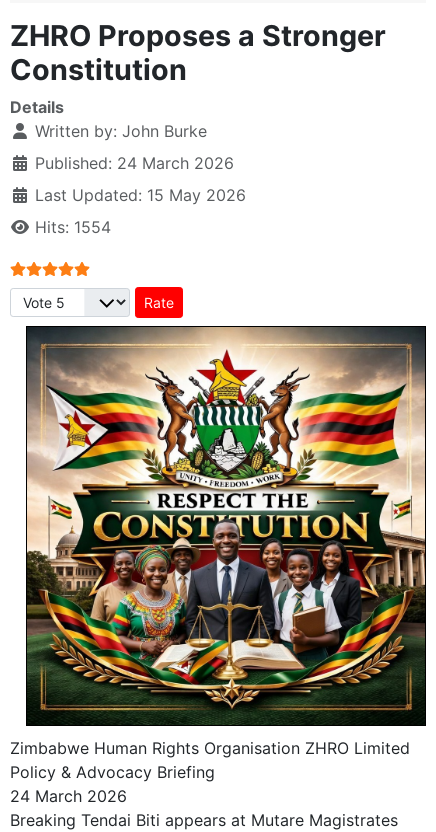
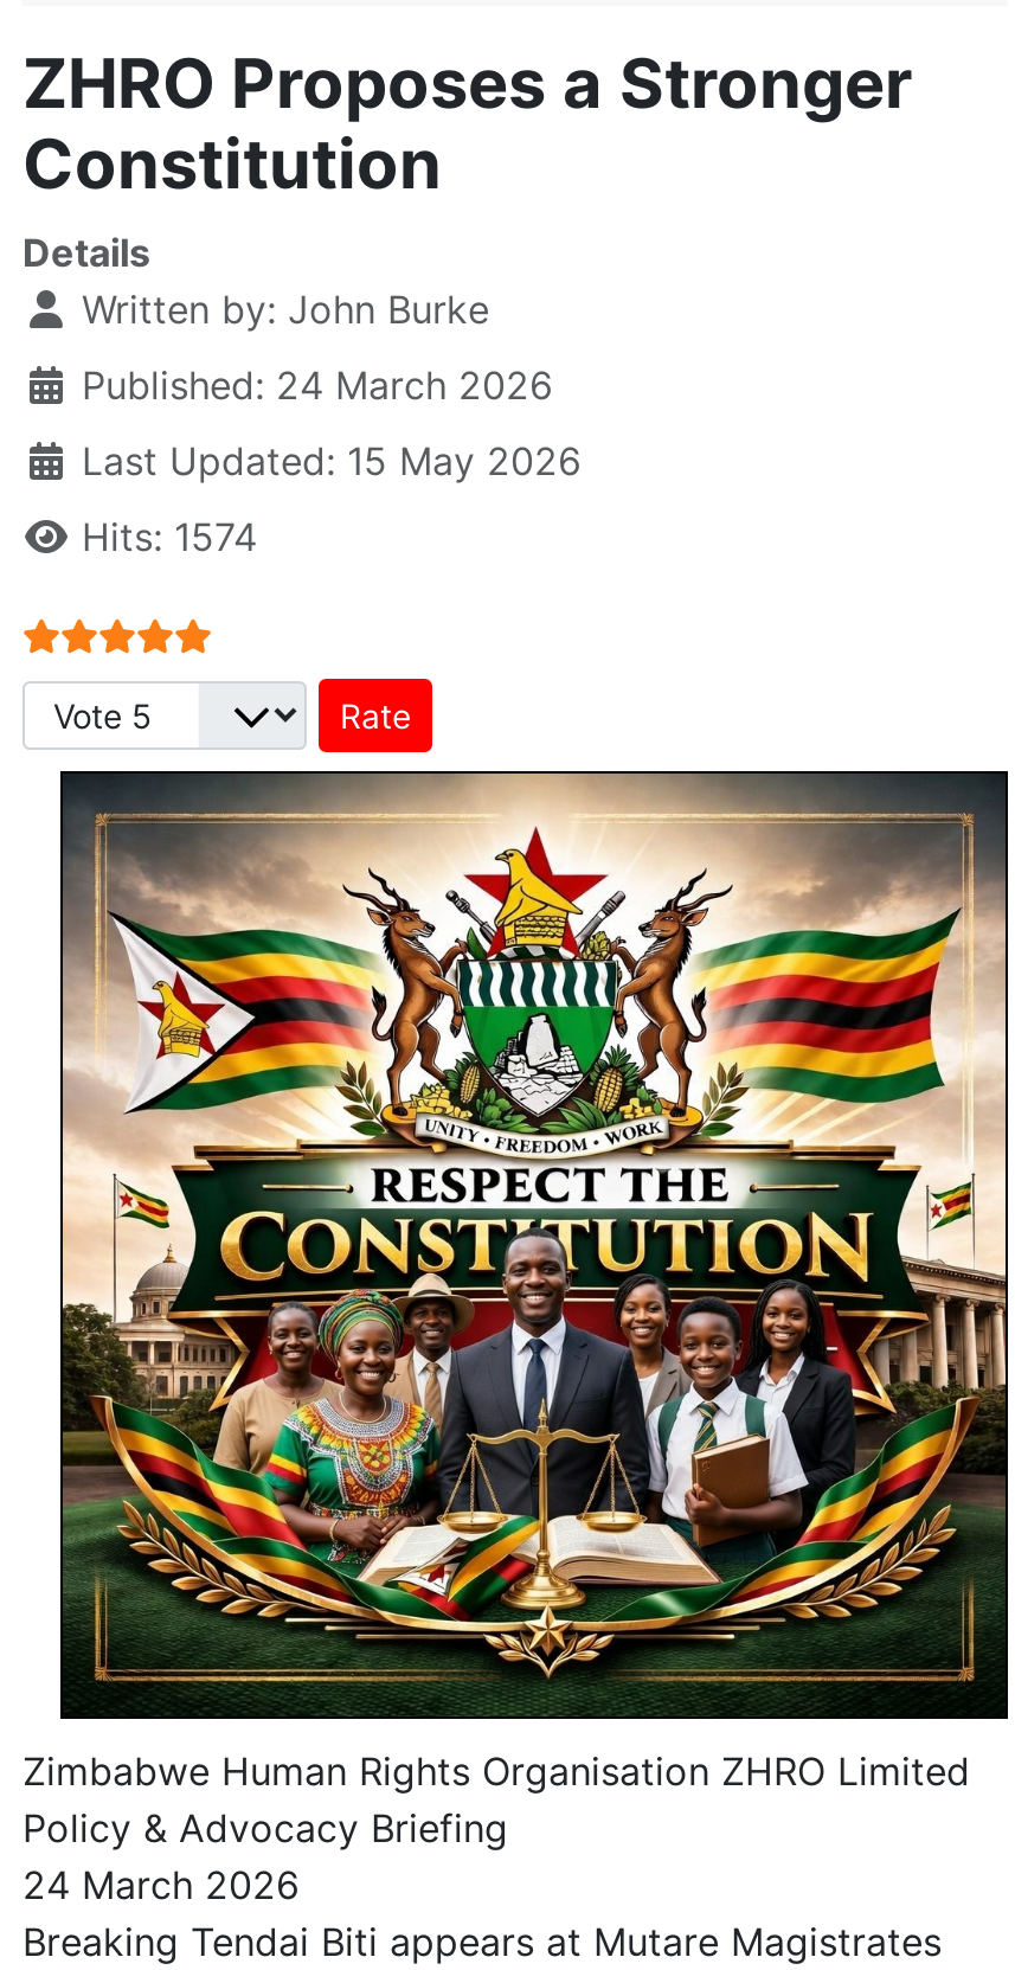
[35,217,111,237] Hits: 1554 -> [82,513,257,560] Hits: 1574

